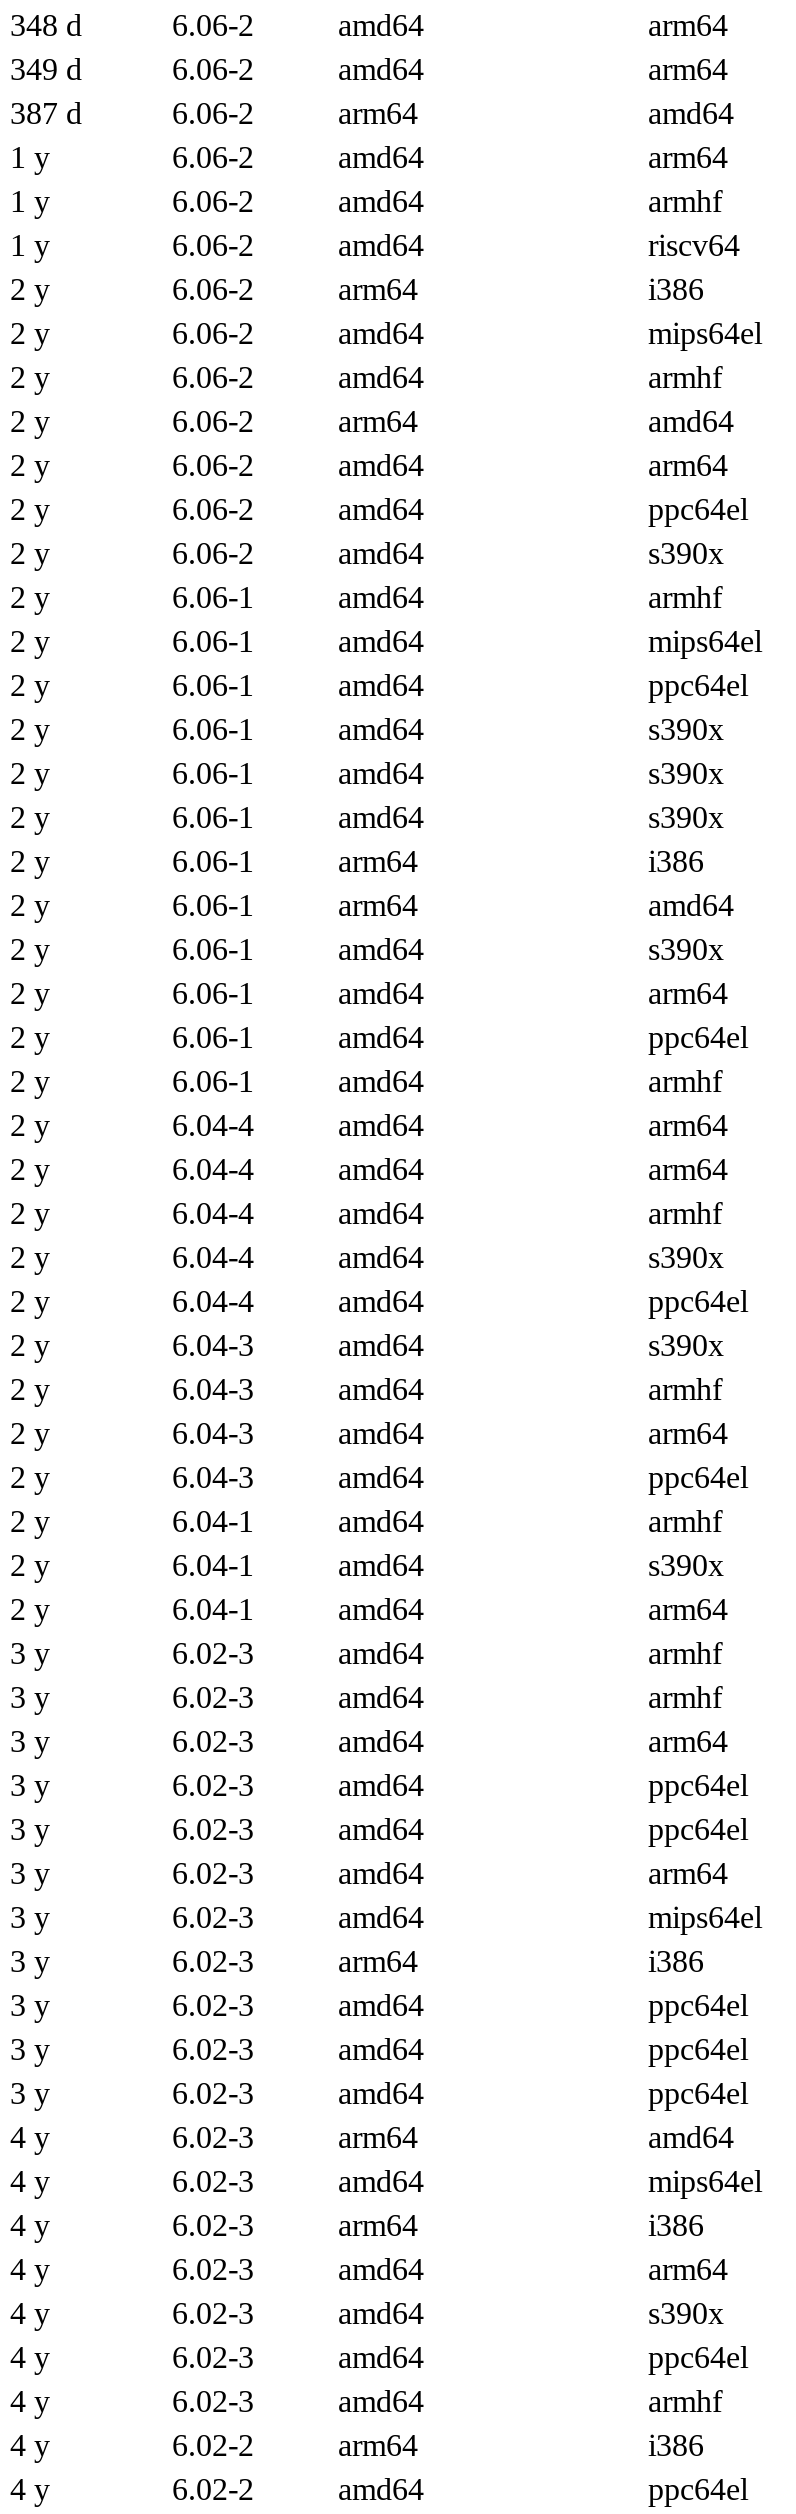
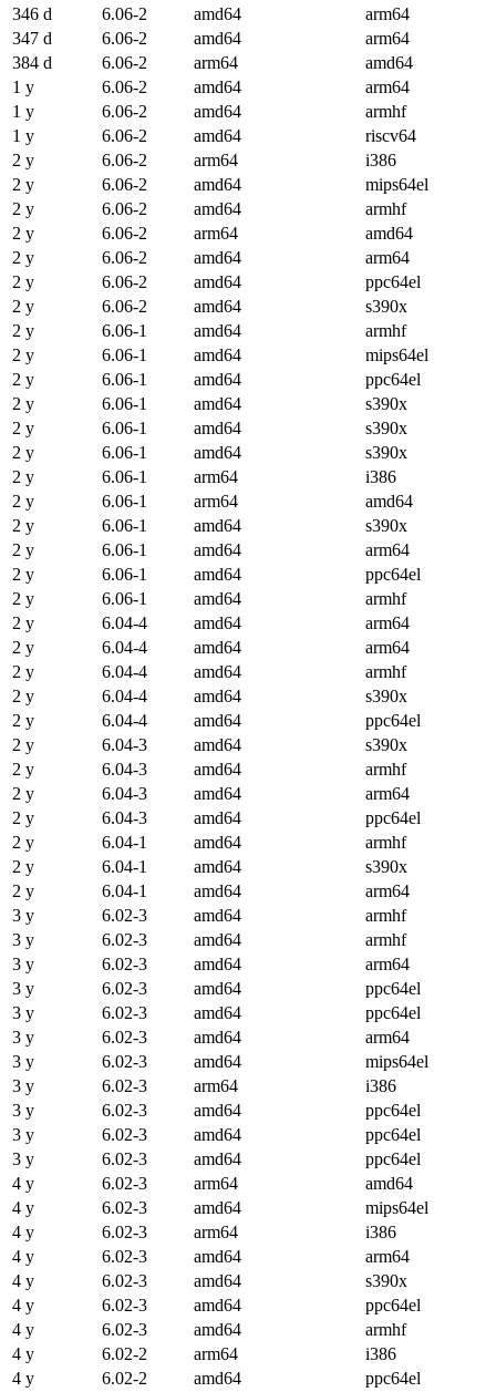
[10,8,82,42] 348 d -> [12,4,52,23] 346 d
[10,52,82,86] 349 d -> [12,29,52,47] 347 d
[10,96,82,130] 387 d -> [12,53,52,72] 384 d

